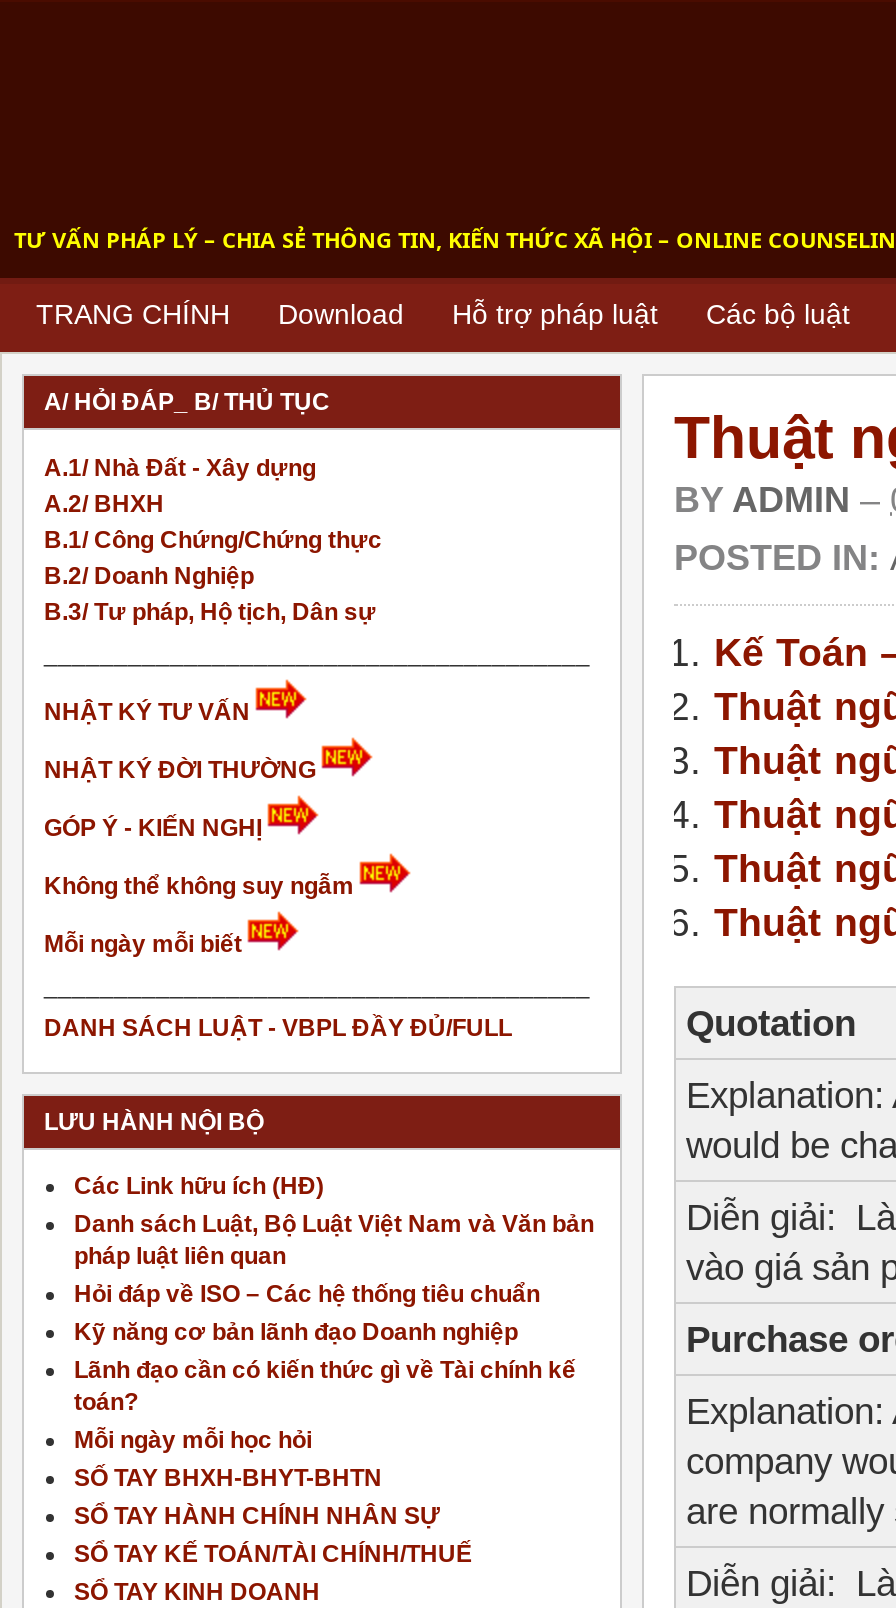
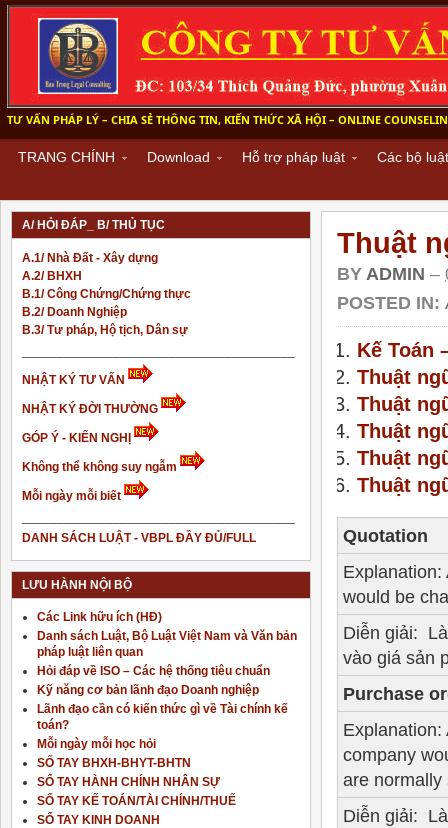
none -> [6,5,445,109] [image]

